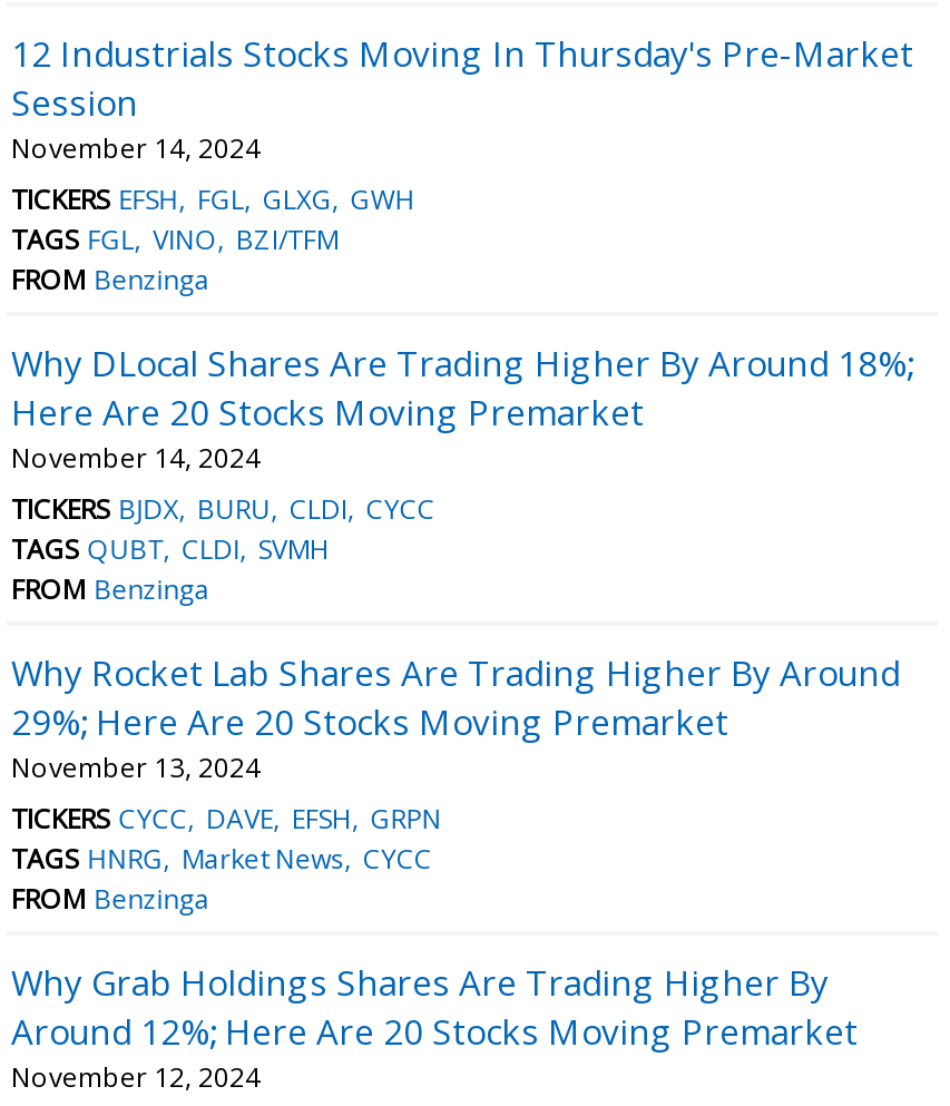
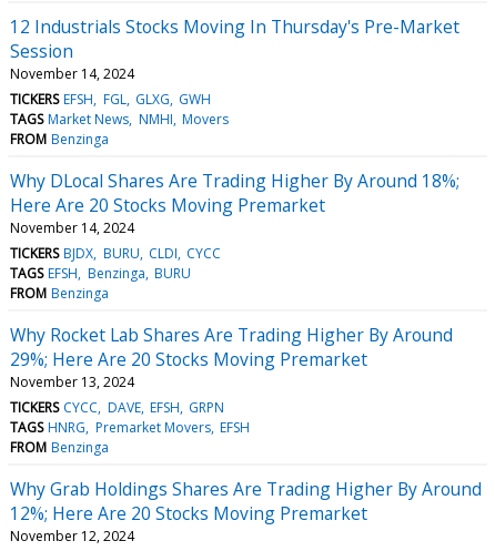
[11,220,338,258] TAGS FGL VINO BZI/TFM -> [10,110,229,128] TAGS Market News NMHI Movers
[11,530,329,568] TAGS QUBT CLDI SVMH -> [10,264,191,283] TAGS EFSH Benzinga BURU
[11,840,432,877] TAGS HNRG Market News CYCC -> [10,418,250,437] TAGS HNRG Premarket Movers EFSH

